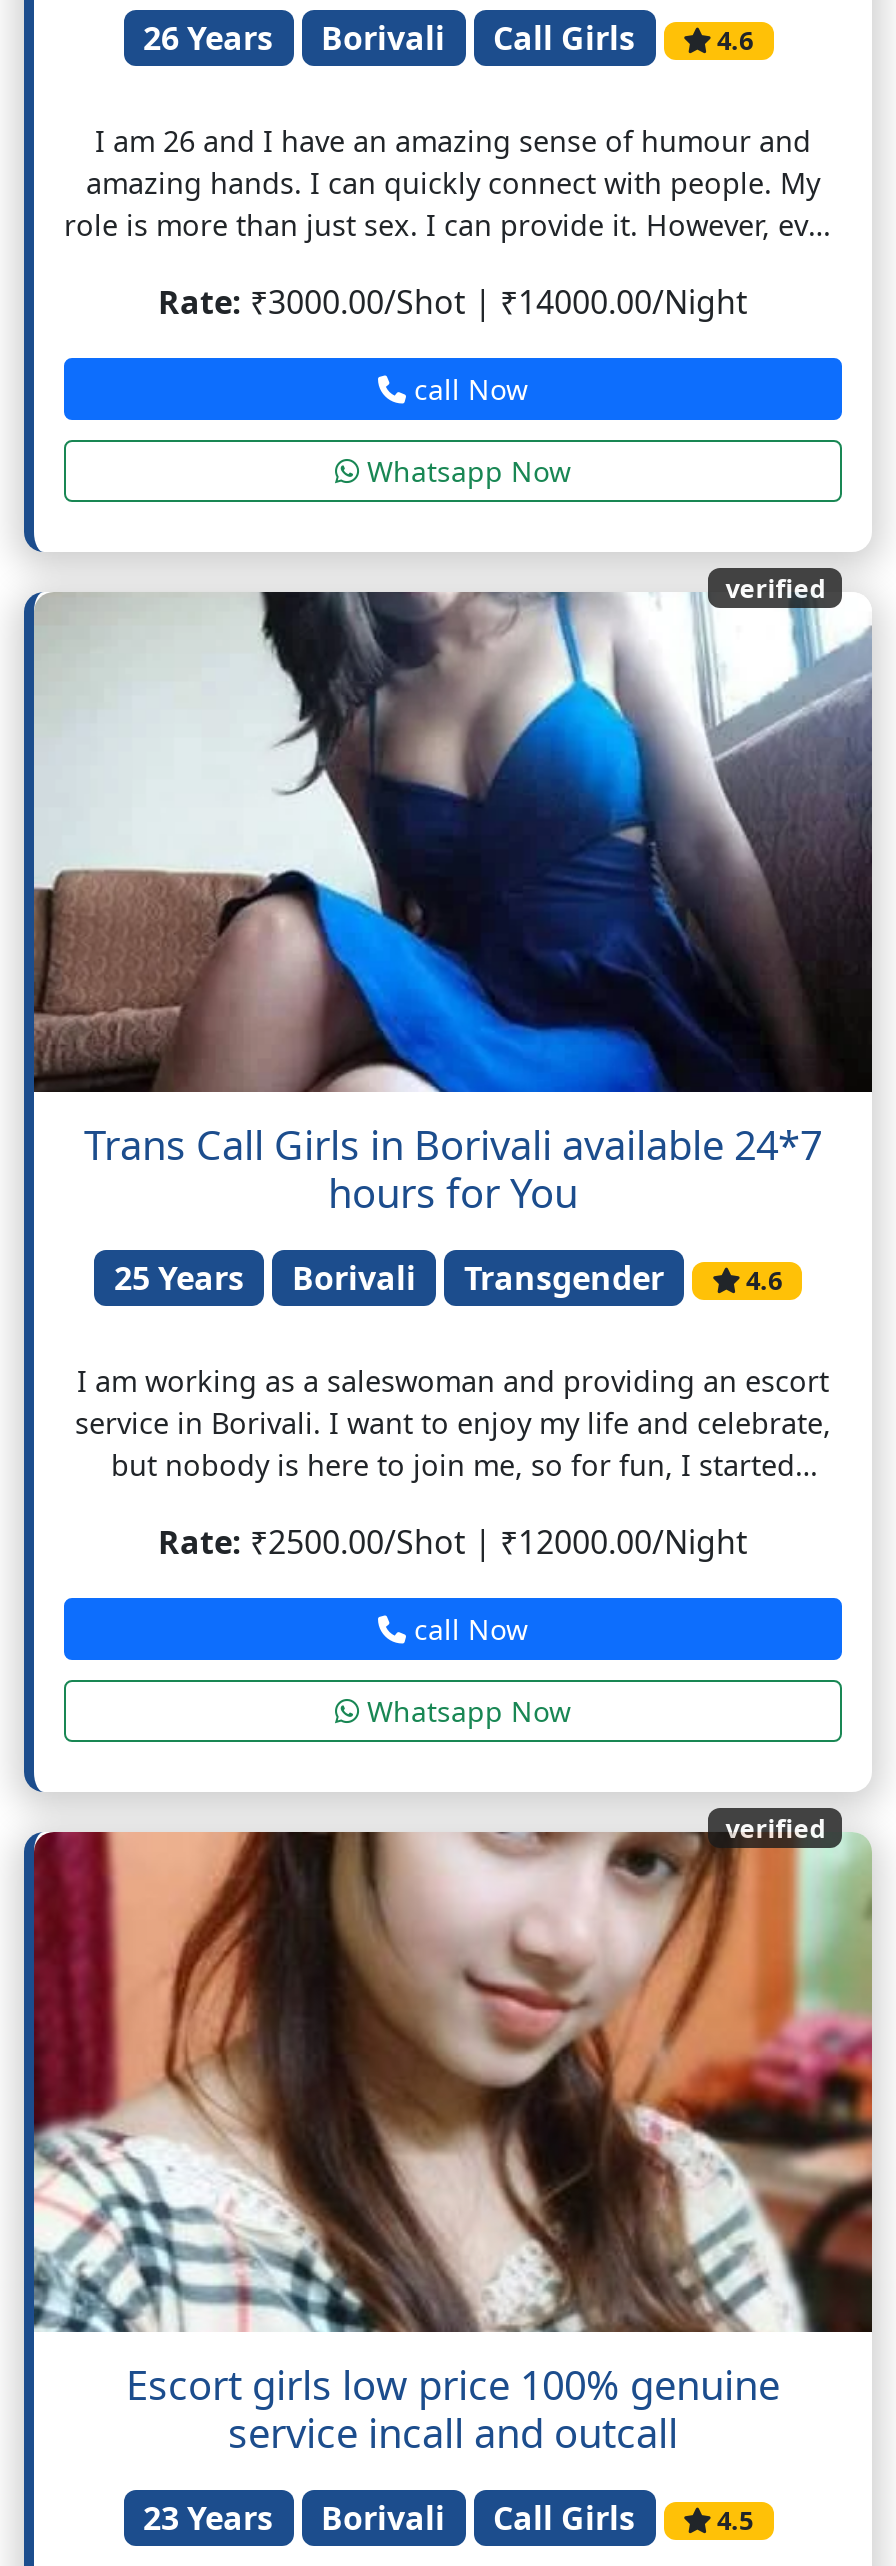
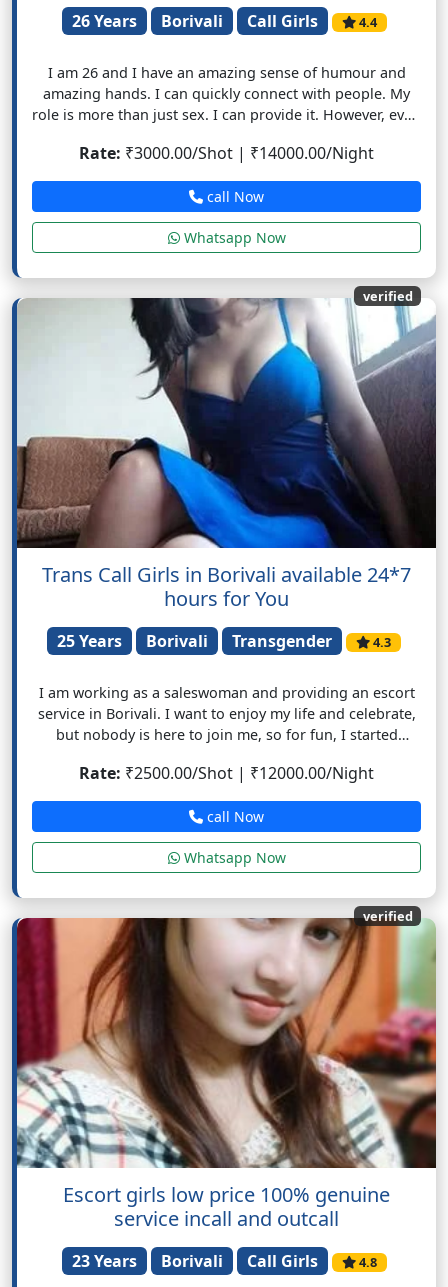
[711,22,753,58] 4.6 -> [355,13,376,31] 4.4
[740,1262,782,1298] 4.6 -> [370,633,391,651] 4.3
[711,2502,753,2538] 4.5 -> [355,1253,376,1271] 4.8

